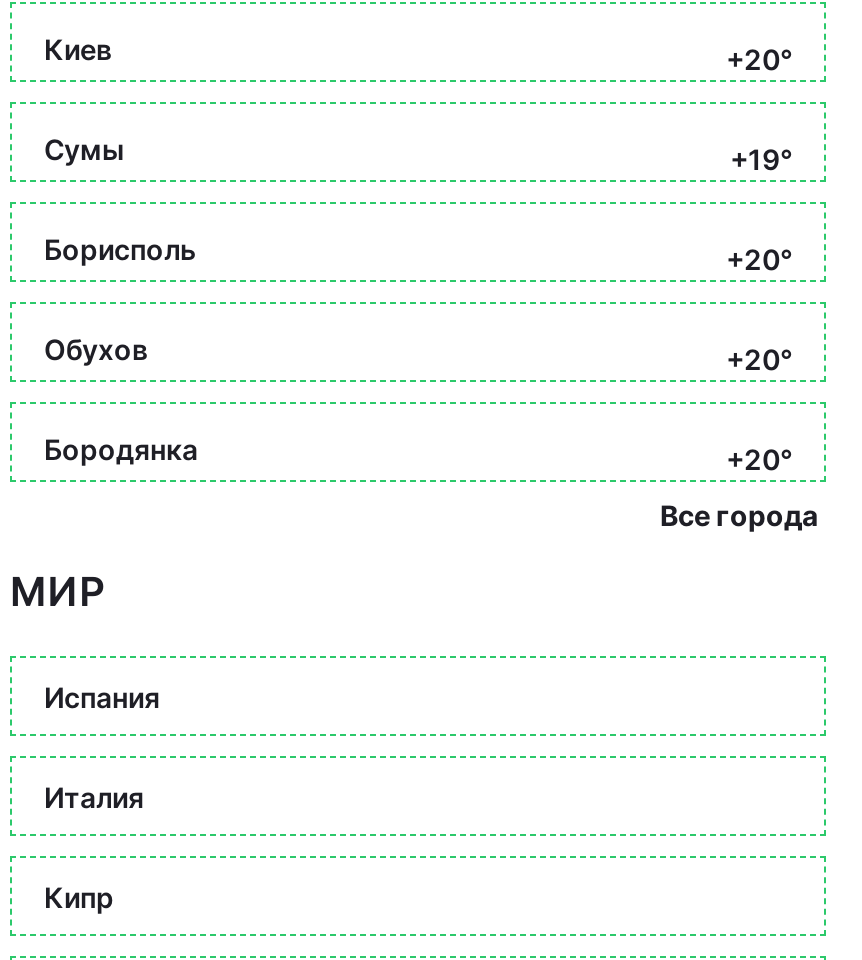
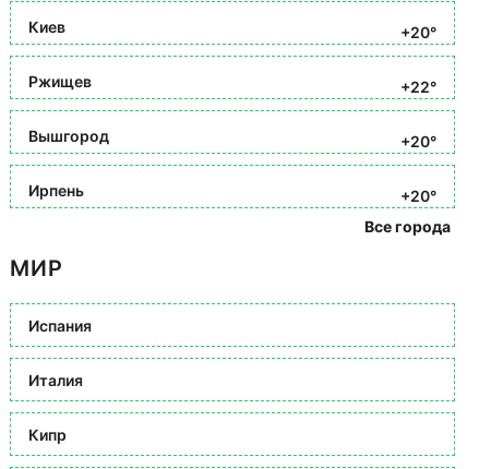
[44,131,792,176] Сумы | +19° -> [28,71,436,96] Ржищев | +22°
[44,231,196,265] Борисполь -> [28,126,109,145] Вышгород
[44,331,792,465] Обухов | +20° | Бородянка -> [28,181,84,199] Ирпень

